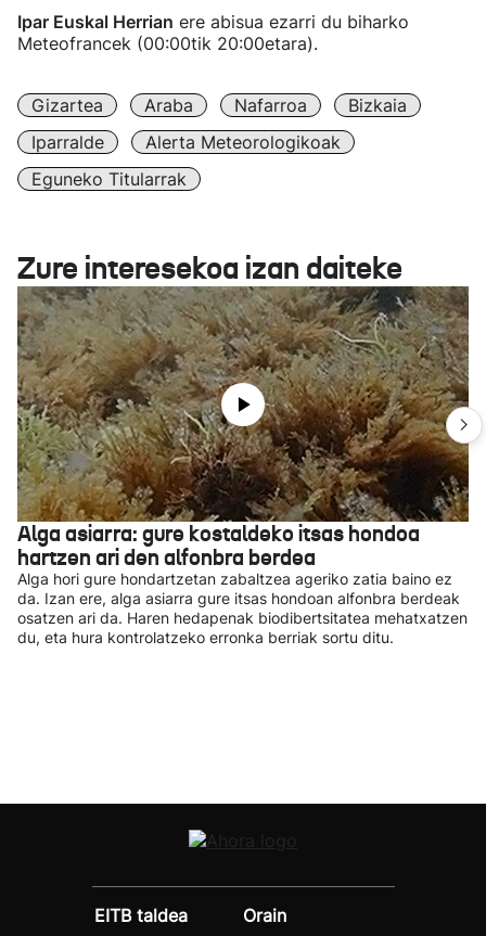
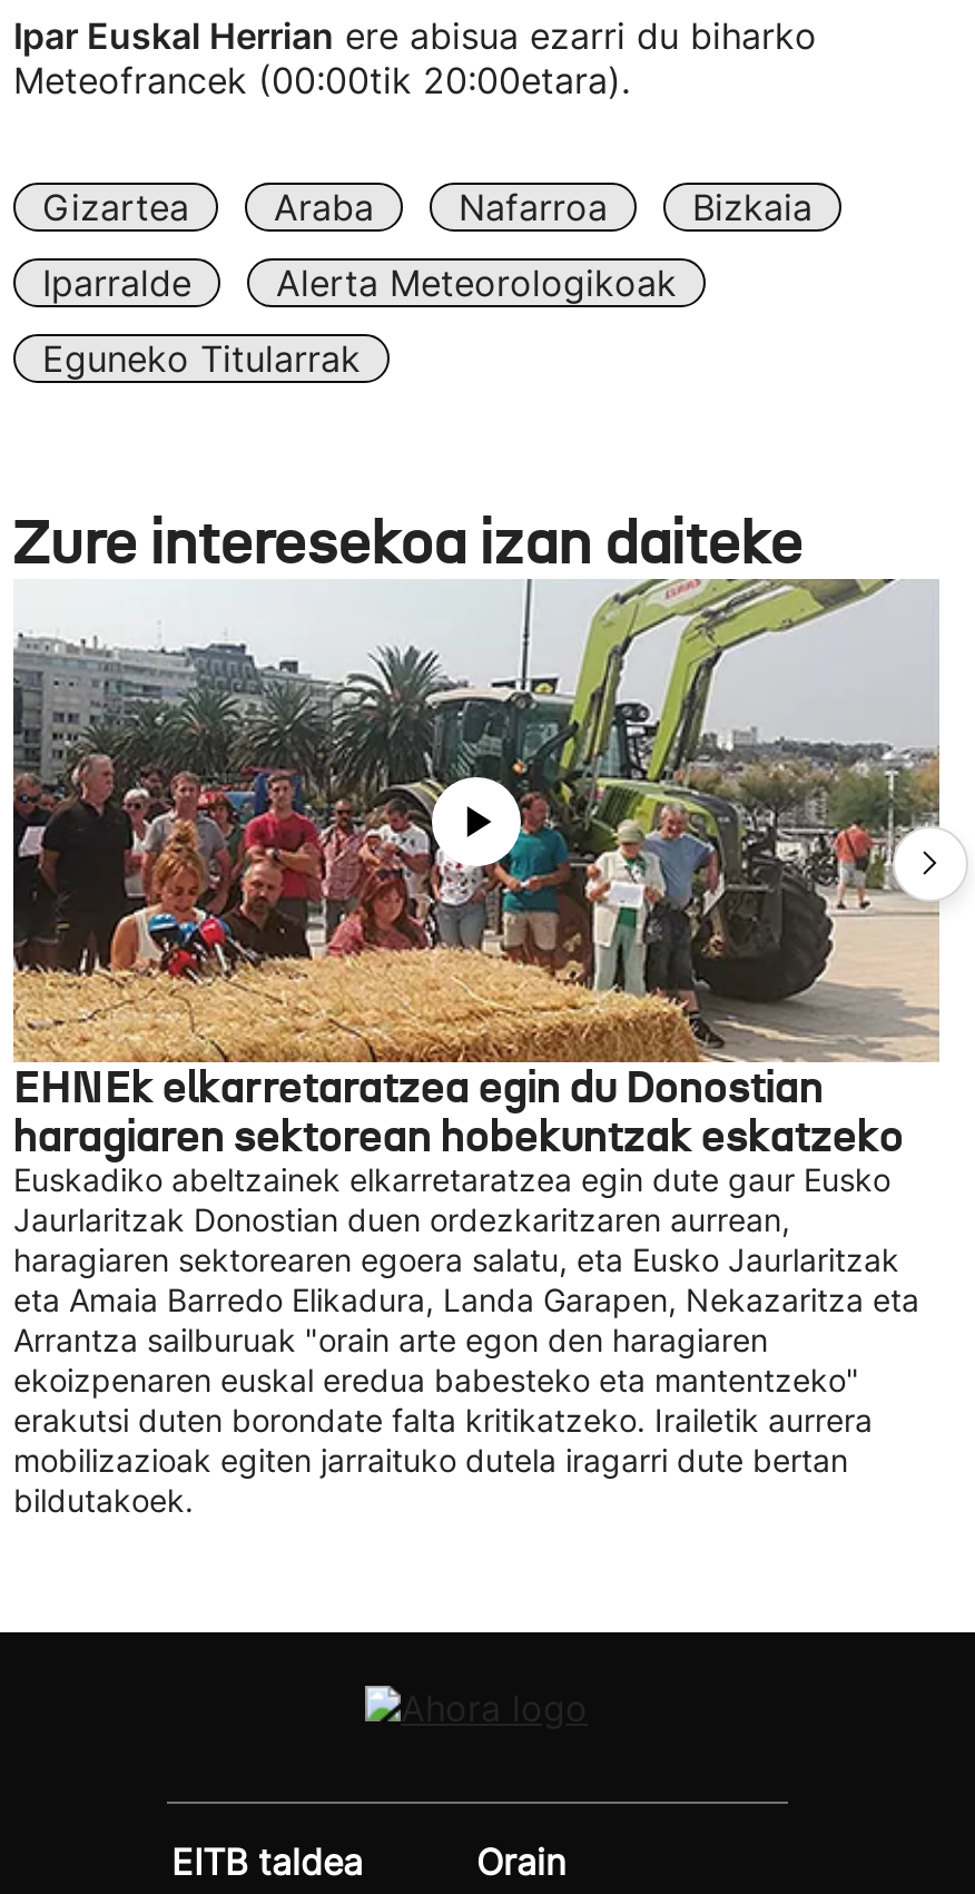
[16,285,470,646] [image] | Alga asiarra: gure kostaldeko itsas hondoa | hartzen ari den alfonbra berdea | Alga hori gure hondartzetan zabaltzea ageriko zatia baino ez | da. Izan ere, alga asiarra gure itsas hondoan alfonbra berdeak | osatzen ari da. Haren hedapenak biodibertsitatea mehatxatzen | du, eta hura kontrolatzeko erronka berriak sortu ditu. -> [11,579,939,1519] [image] | EHNEk elkarretaratzea egin du Donostian | haragiaren sektorean hobekuntzak eskatzeko | Euskadiko abeltzainek elkarretaratzea egin dute gaur Eusko | Jaurlaritzak Donostian duen ordezkaritzaren aurrean, | haragiaren sektorearen egoera salatu, eta Eusko Jaurlaritzak | eta Amaia Barredo Elikadura, Landa Garapen, Nekazaritza eta | Arrantza sailburuak "orain arte egon den haragiaren | ekoizpenaren euskal eredua babesteko eta mantentzeko" | erakutsi duten borondate falta kritikatzeko. Irailetik aurrera | mobilizazioak egiten jarraituko dutela iragarri dute bertan | bildutakoek.

